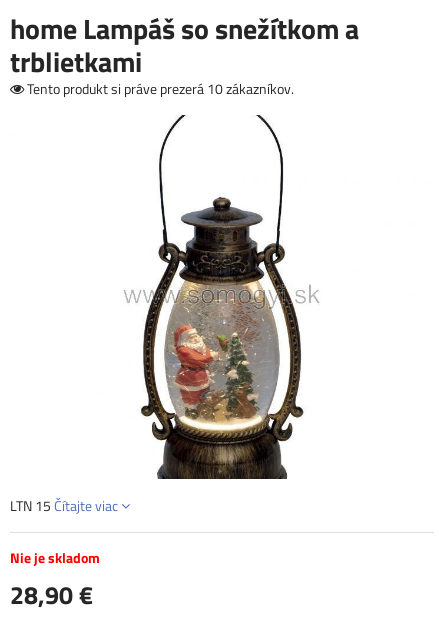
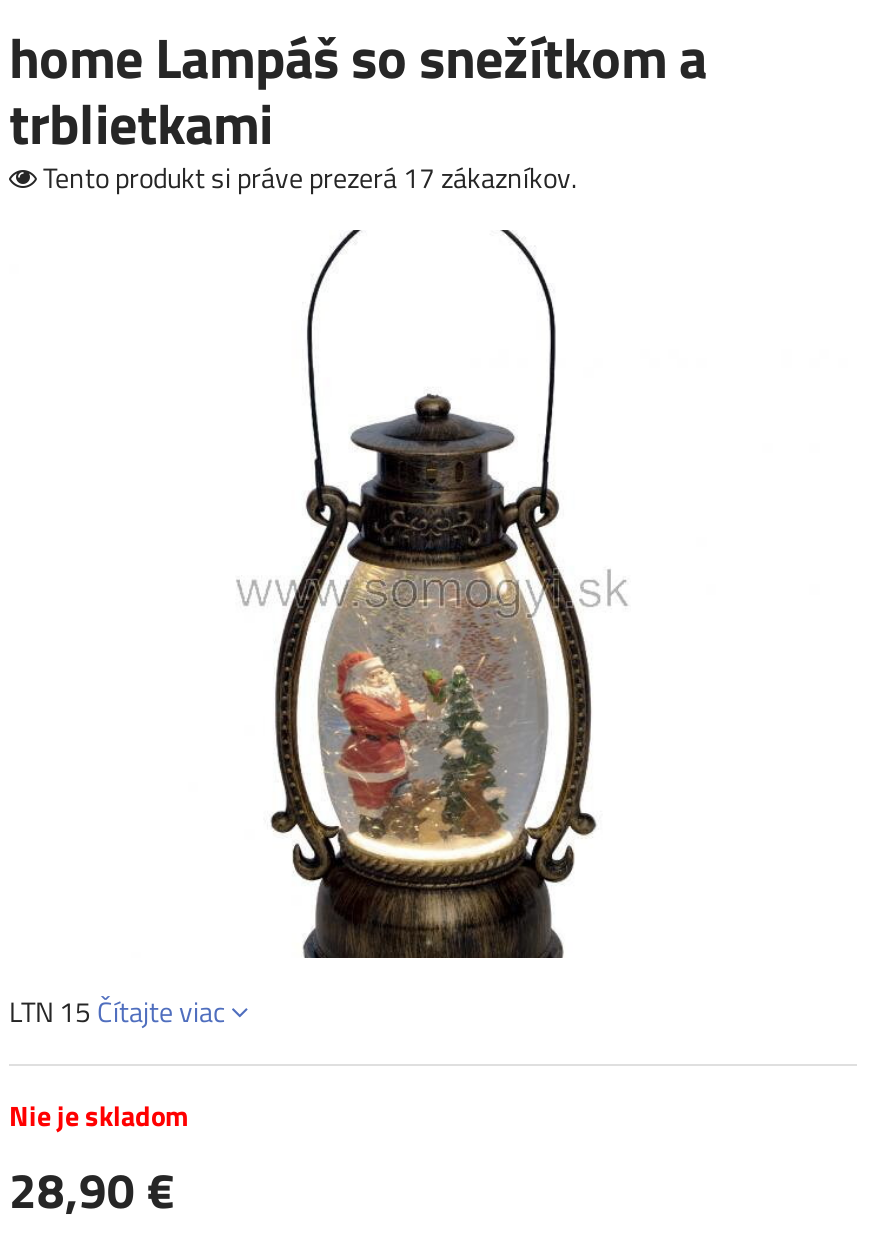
[24,78,294,99] Tento produkt si práve prezerá 10 zákazníkov. -> [37,156,577,198] Tento produkt si práve prezerá 17 zákazníkov.

